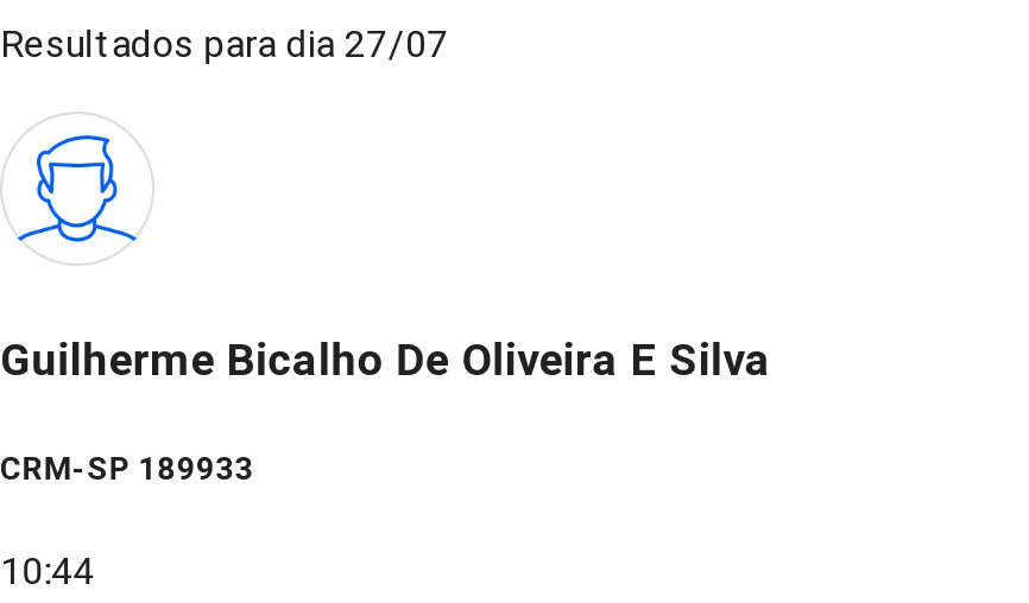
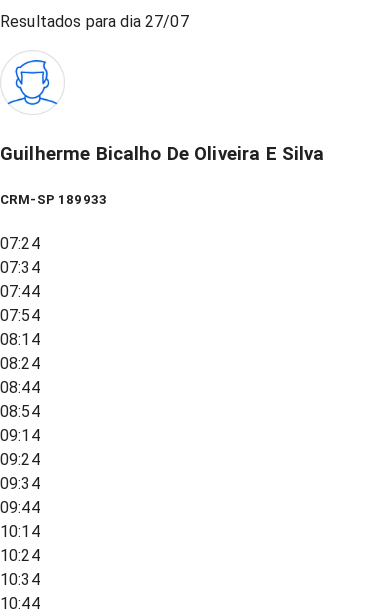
none -> [0,234,40,589] 07:24 | 07:34 | 07:44 | 07:54 | 08:14 | 08:24 | 08:44 | 08:54 | 09:14 | 09:24 | 09:34 | 09:44 | 10:14 | 10:24 | 10:34

